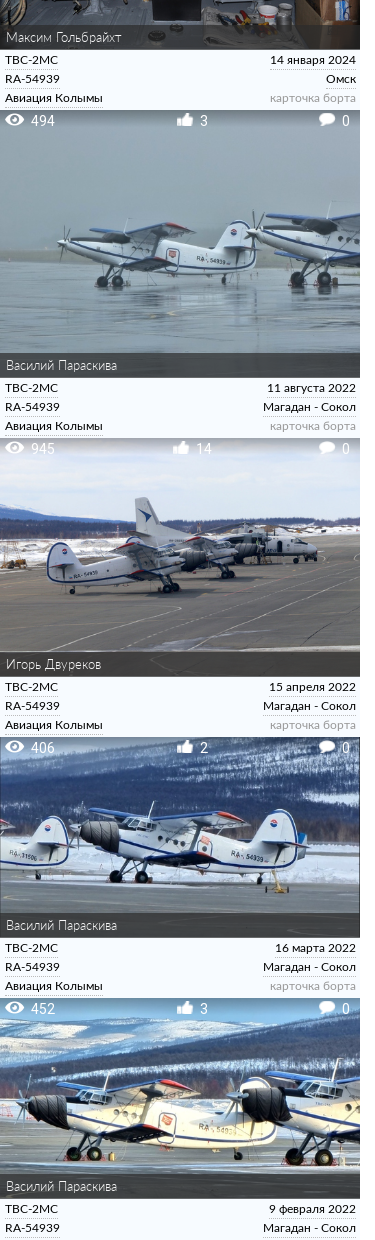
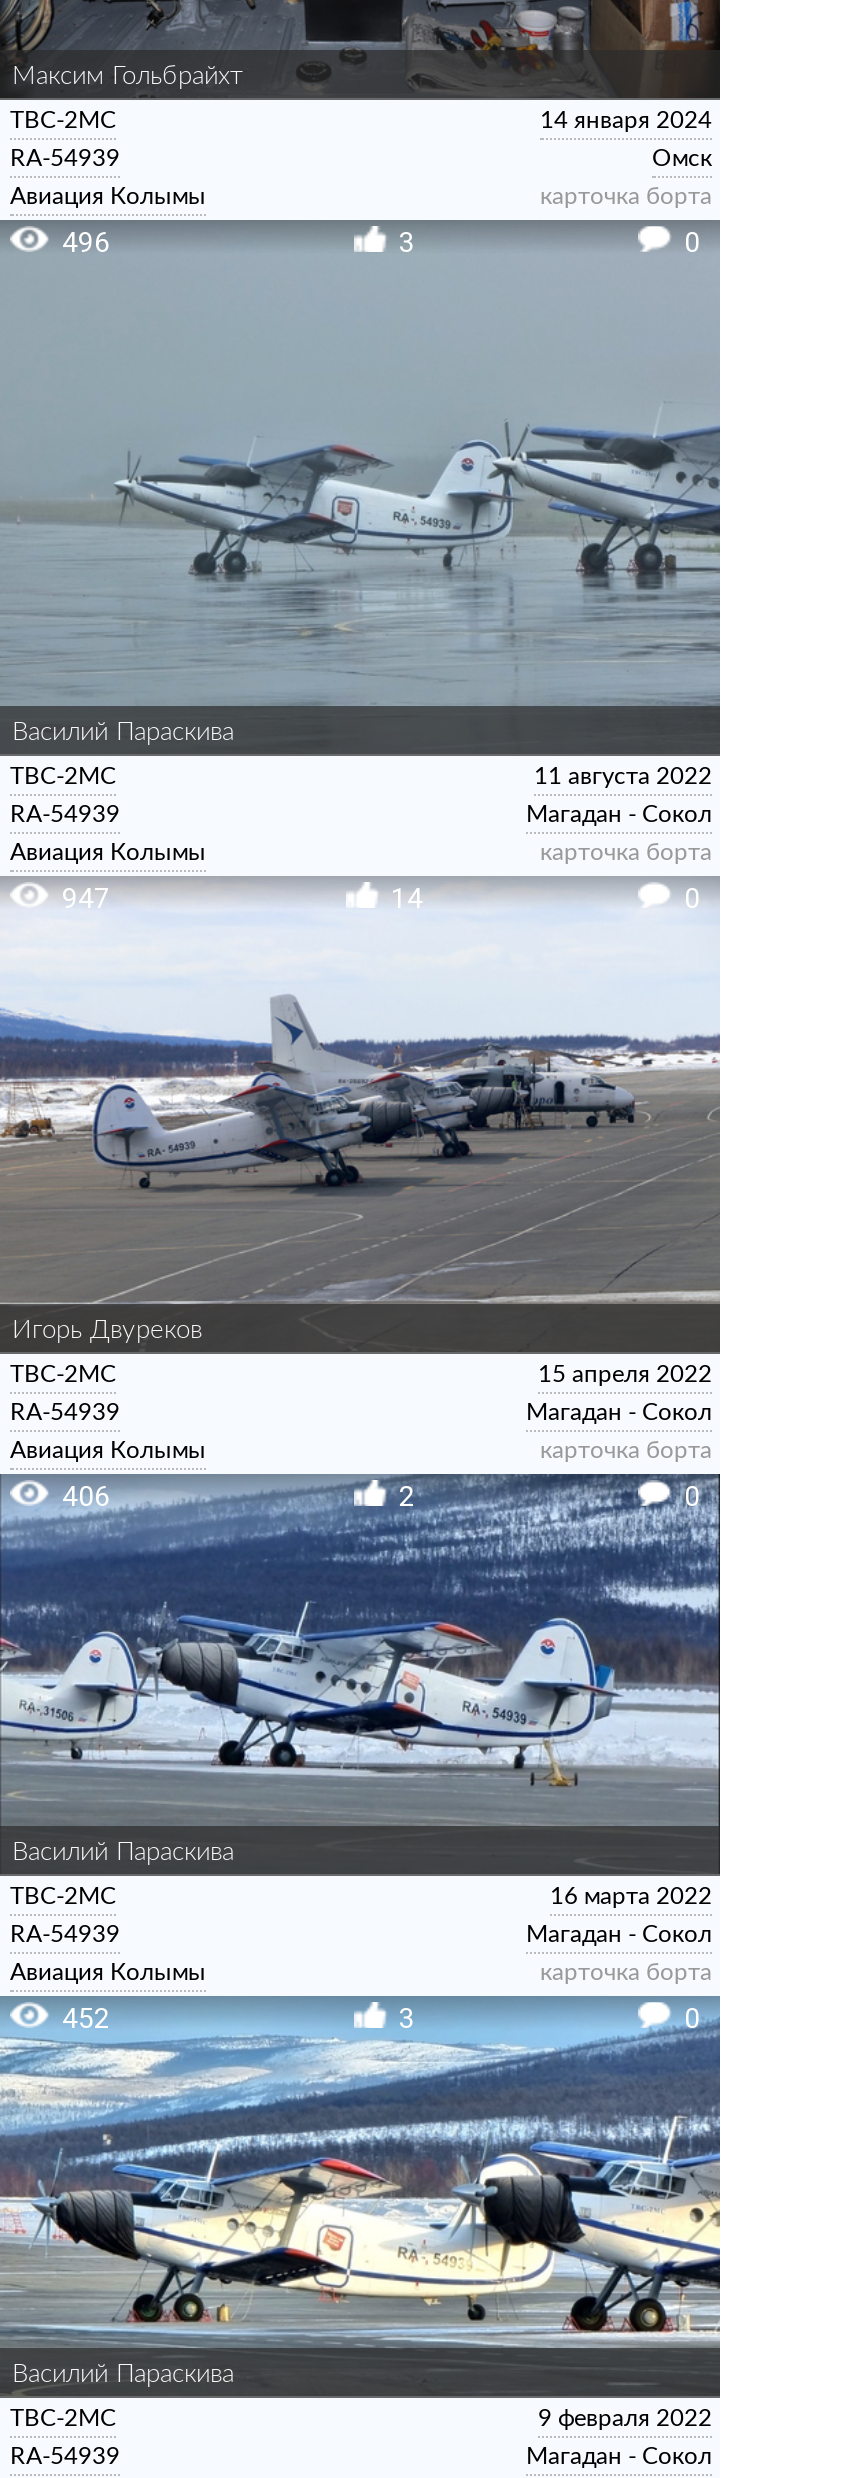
[25,113,55,129] 494 -> [50,226,110,258] 496
[25,441,55,457] 945 -> [50,883,110,915] 947

